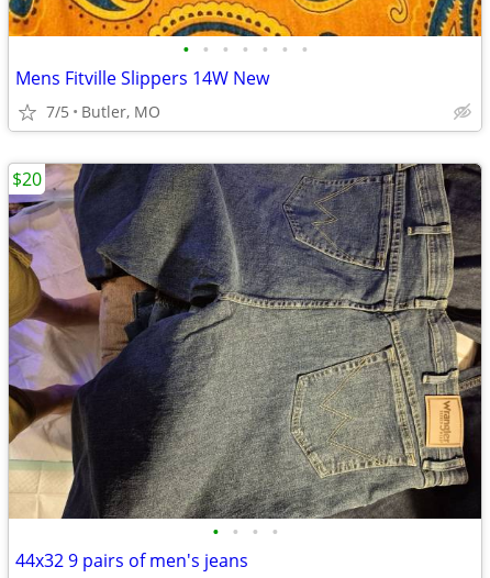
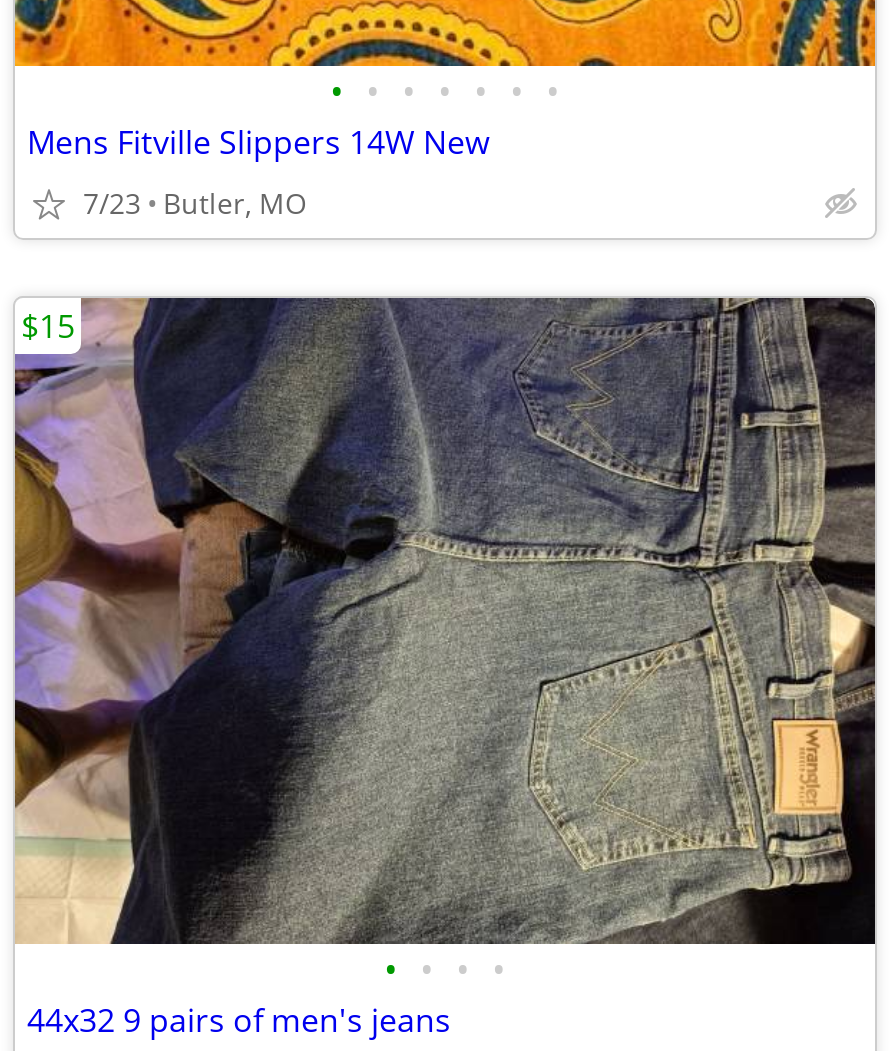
[46,101,160,122] 7/5 Butler, MO -> [83,184,307,222] 7/23 Butler, MO
[12,167,42,191] $20 -> [21,304,75,348] $15

